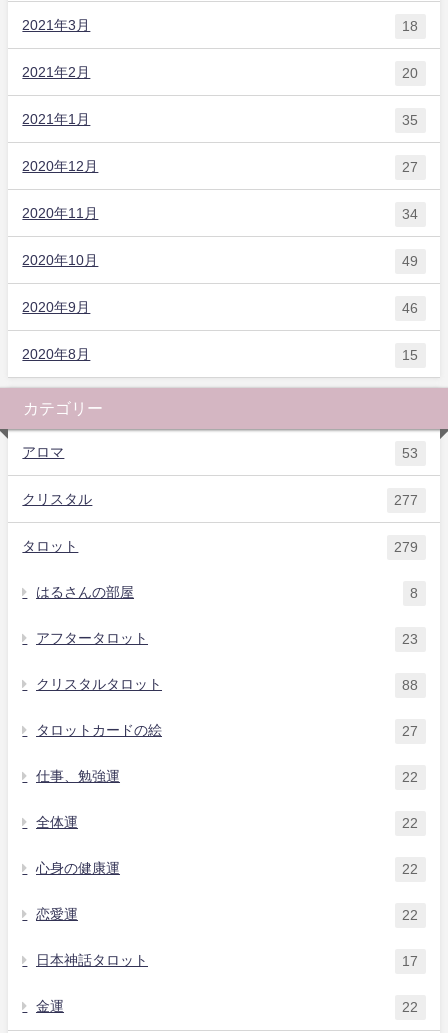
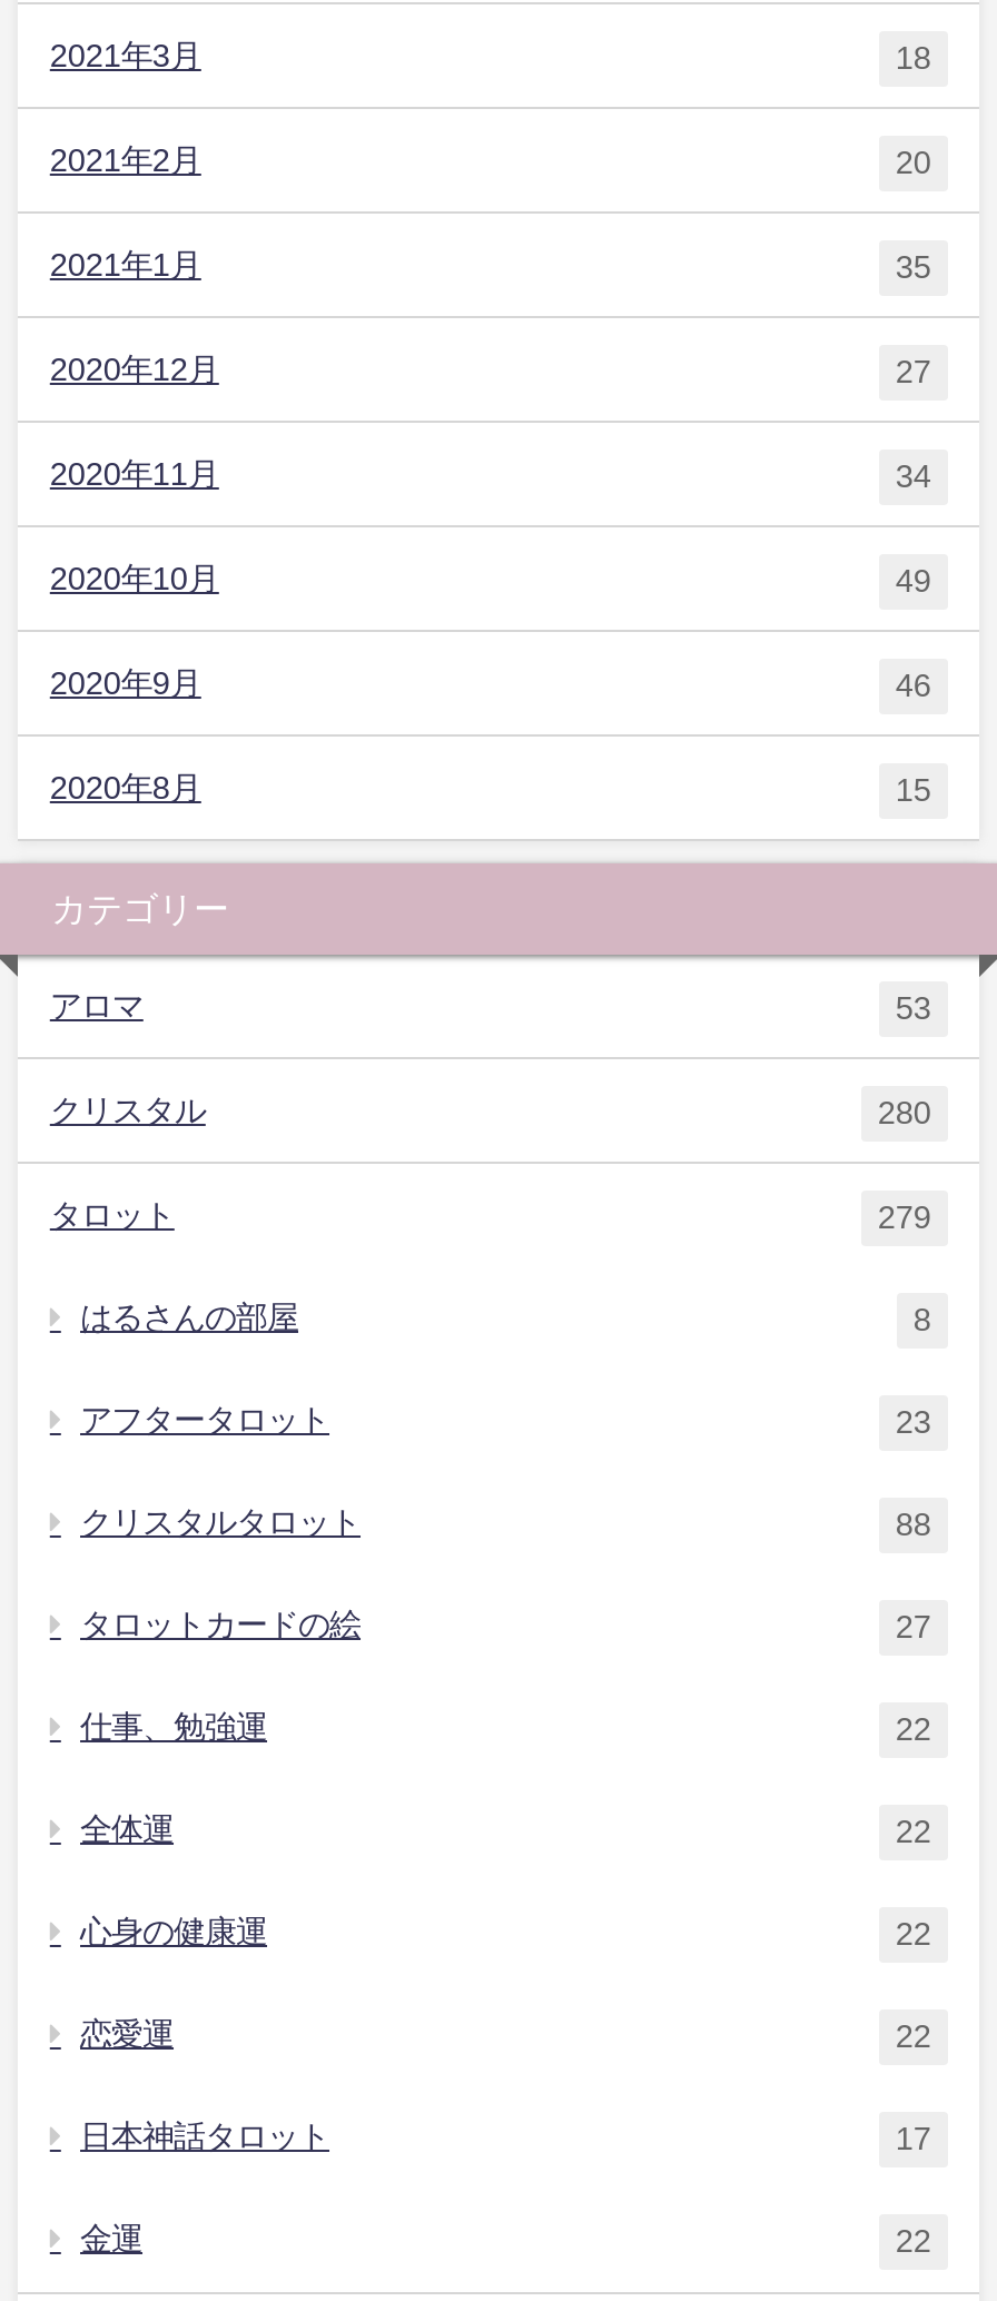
[394,493,418,507] 277 -> [878,1097,931,1128] 280

